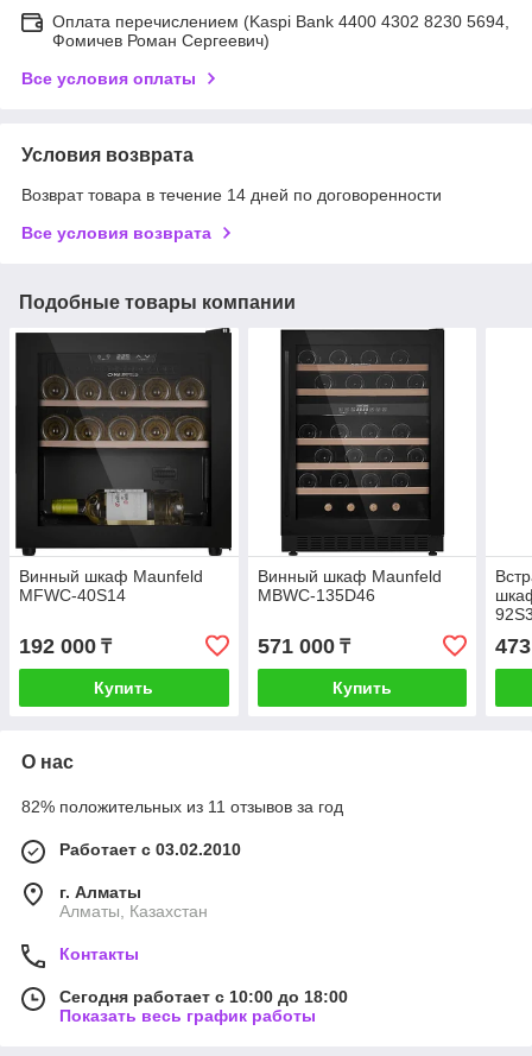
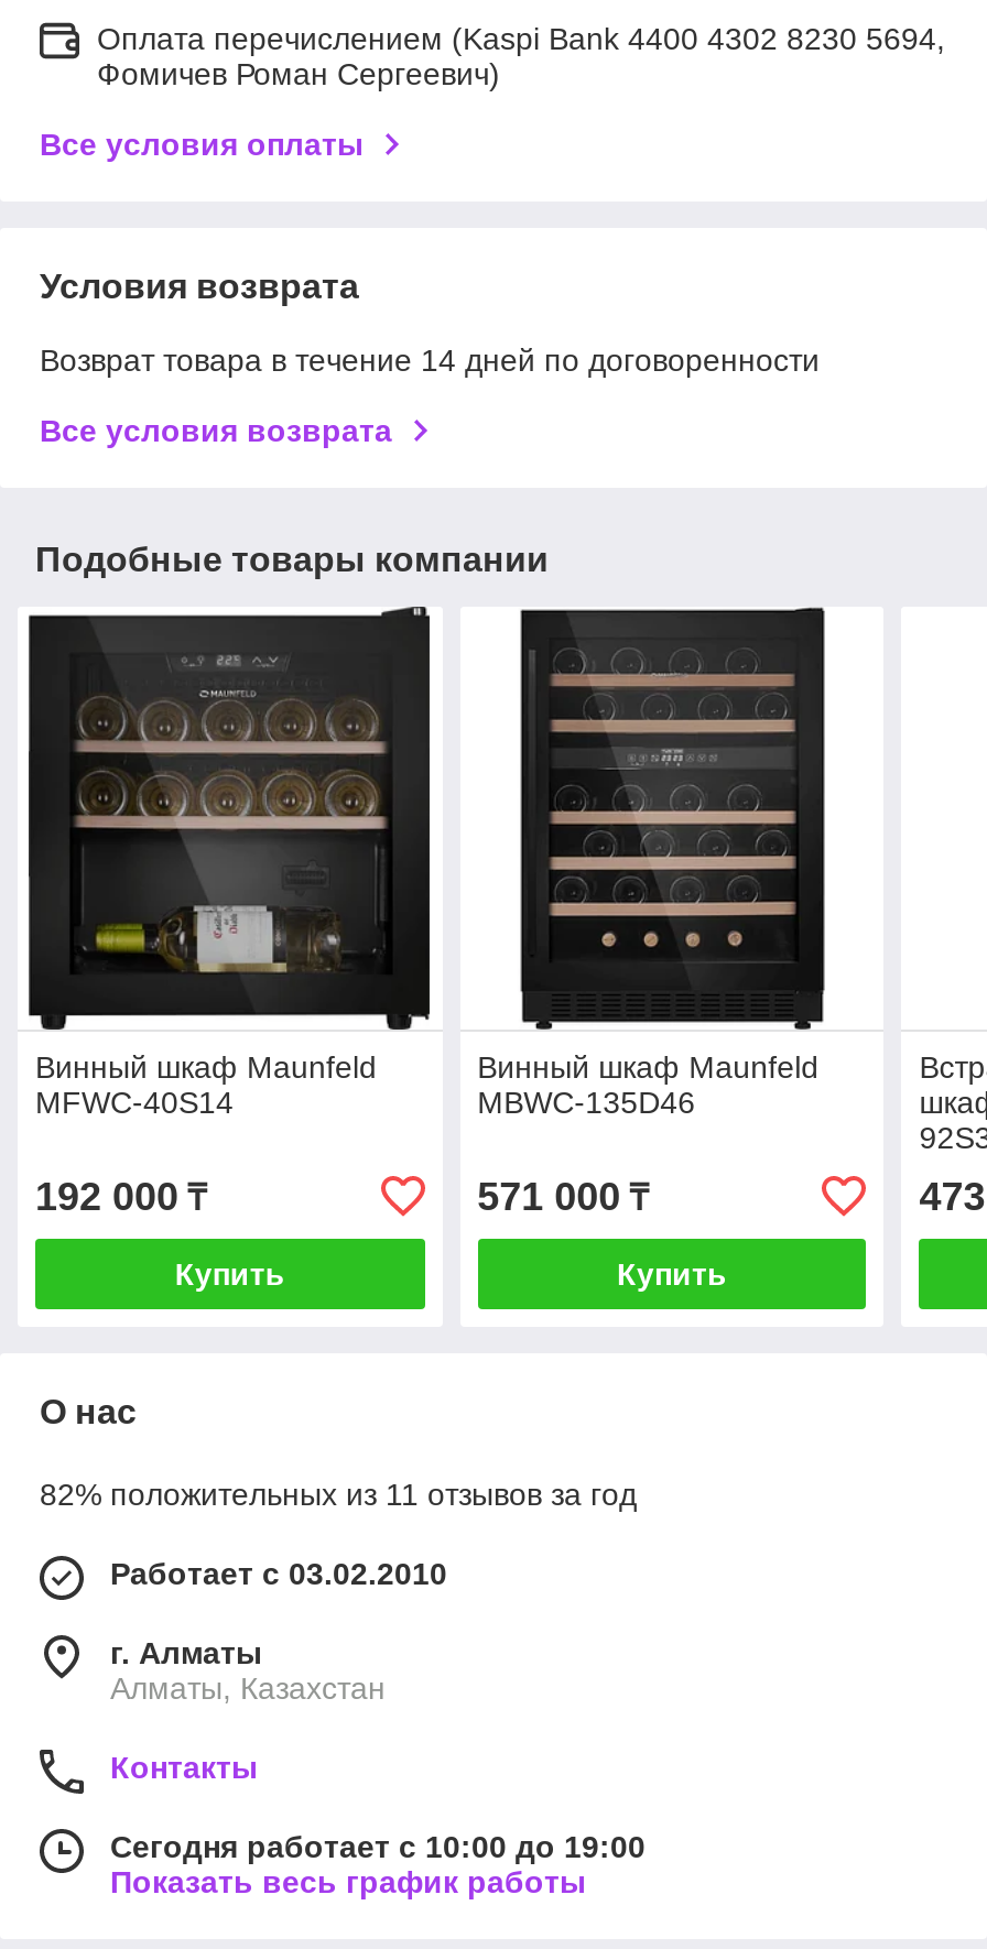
[59,988,348,1007] Сегодня работает с 10:00 до 18:00 -> [110,1830,646,1865] Сегодня работает с 10:00 до 19:00

